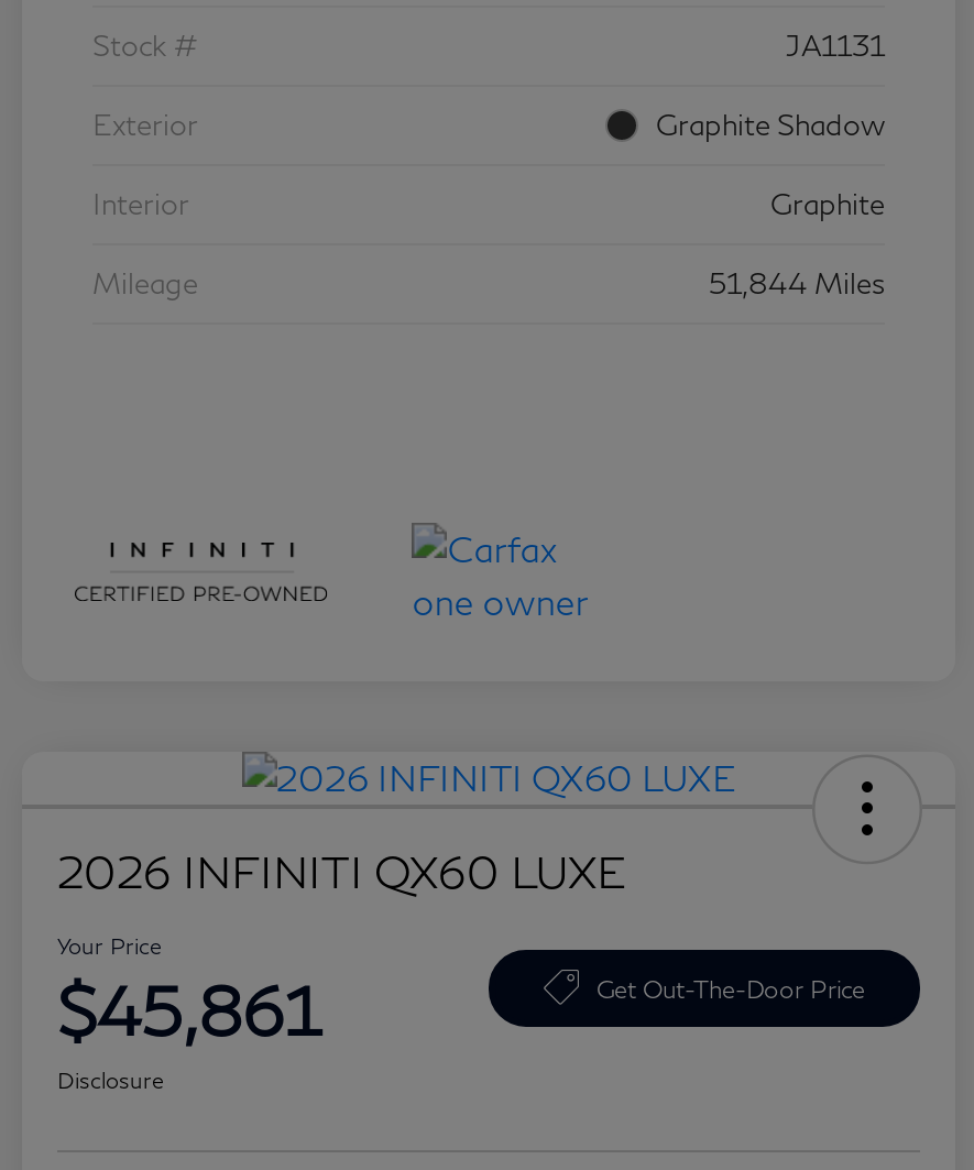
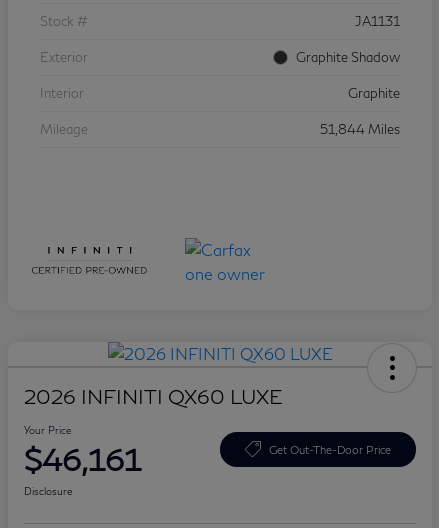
[57,970,321,1049] $45,861 -> [24,441,141,477] $46,161

